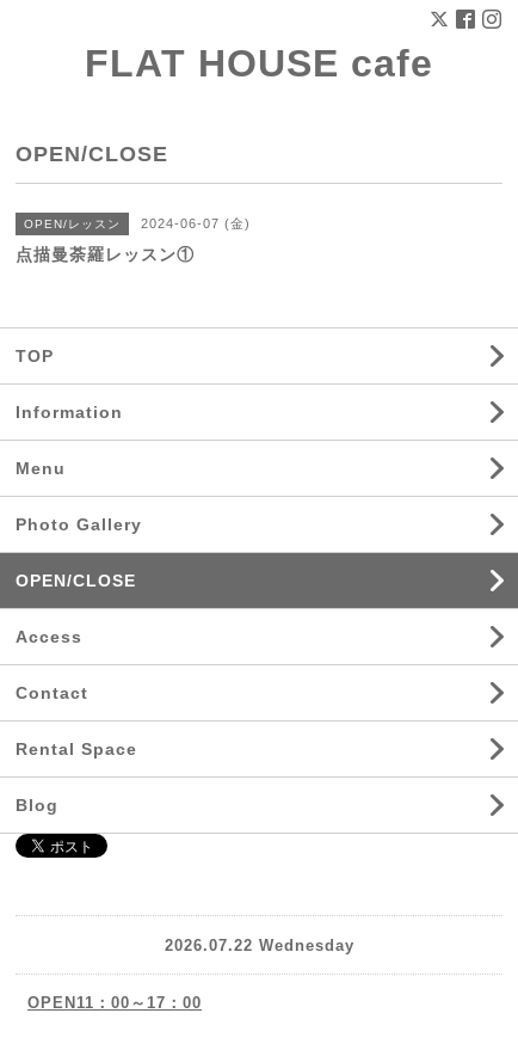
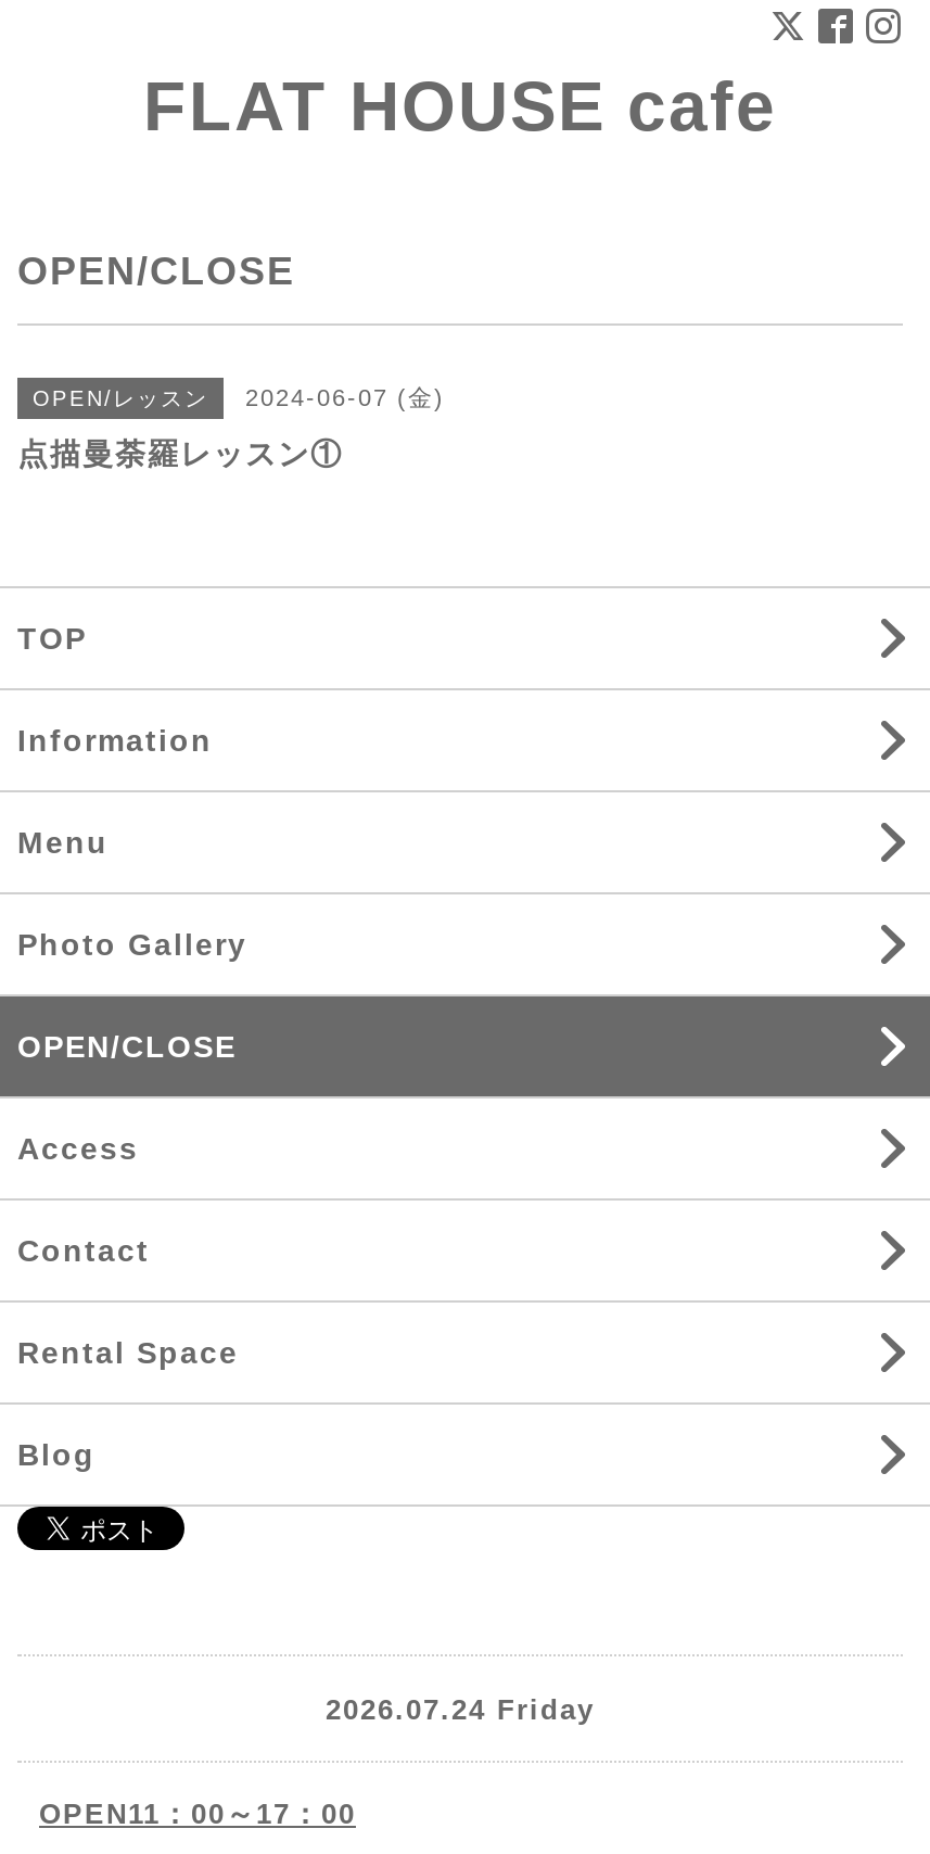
[164,936,354,954] 2026.07.22 Wednesday -> [326,1692,595,1725] 2026.07.24 Friday

